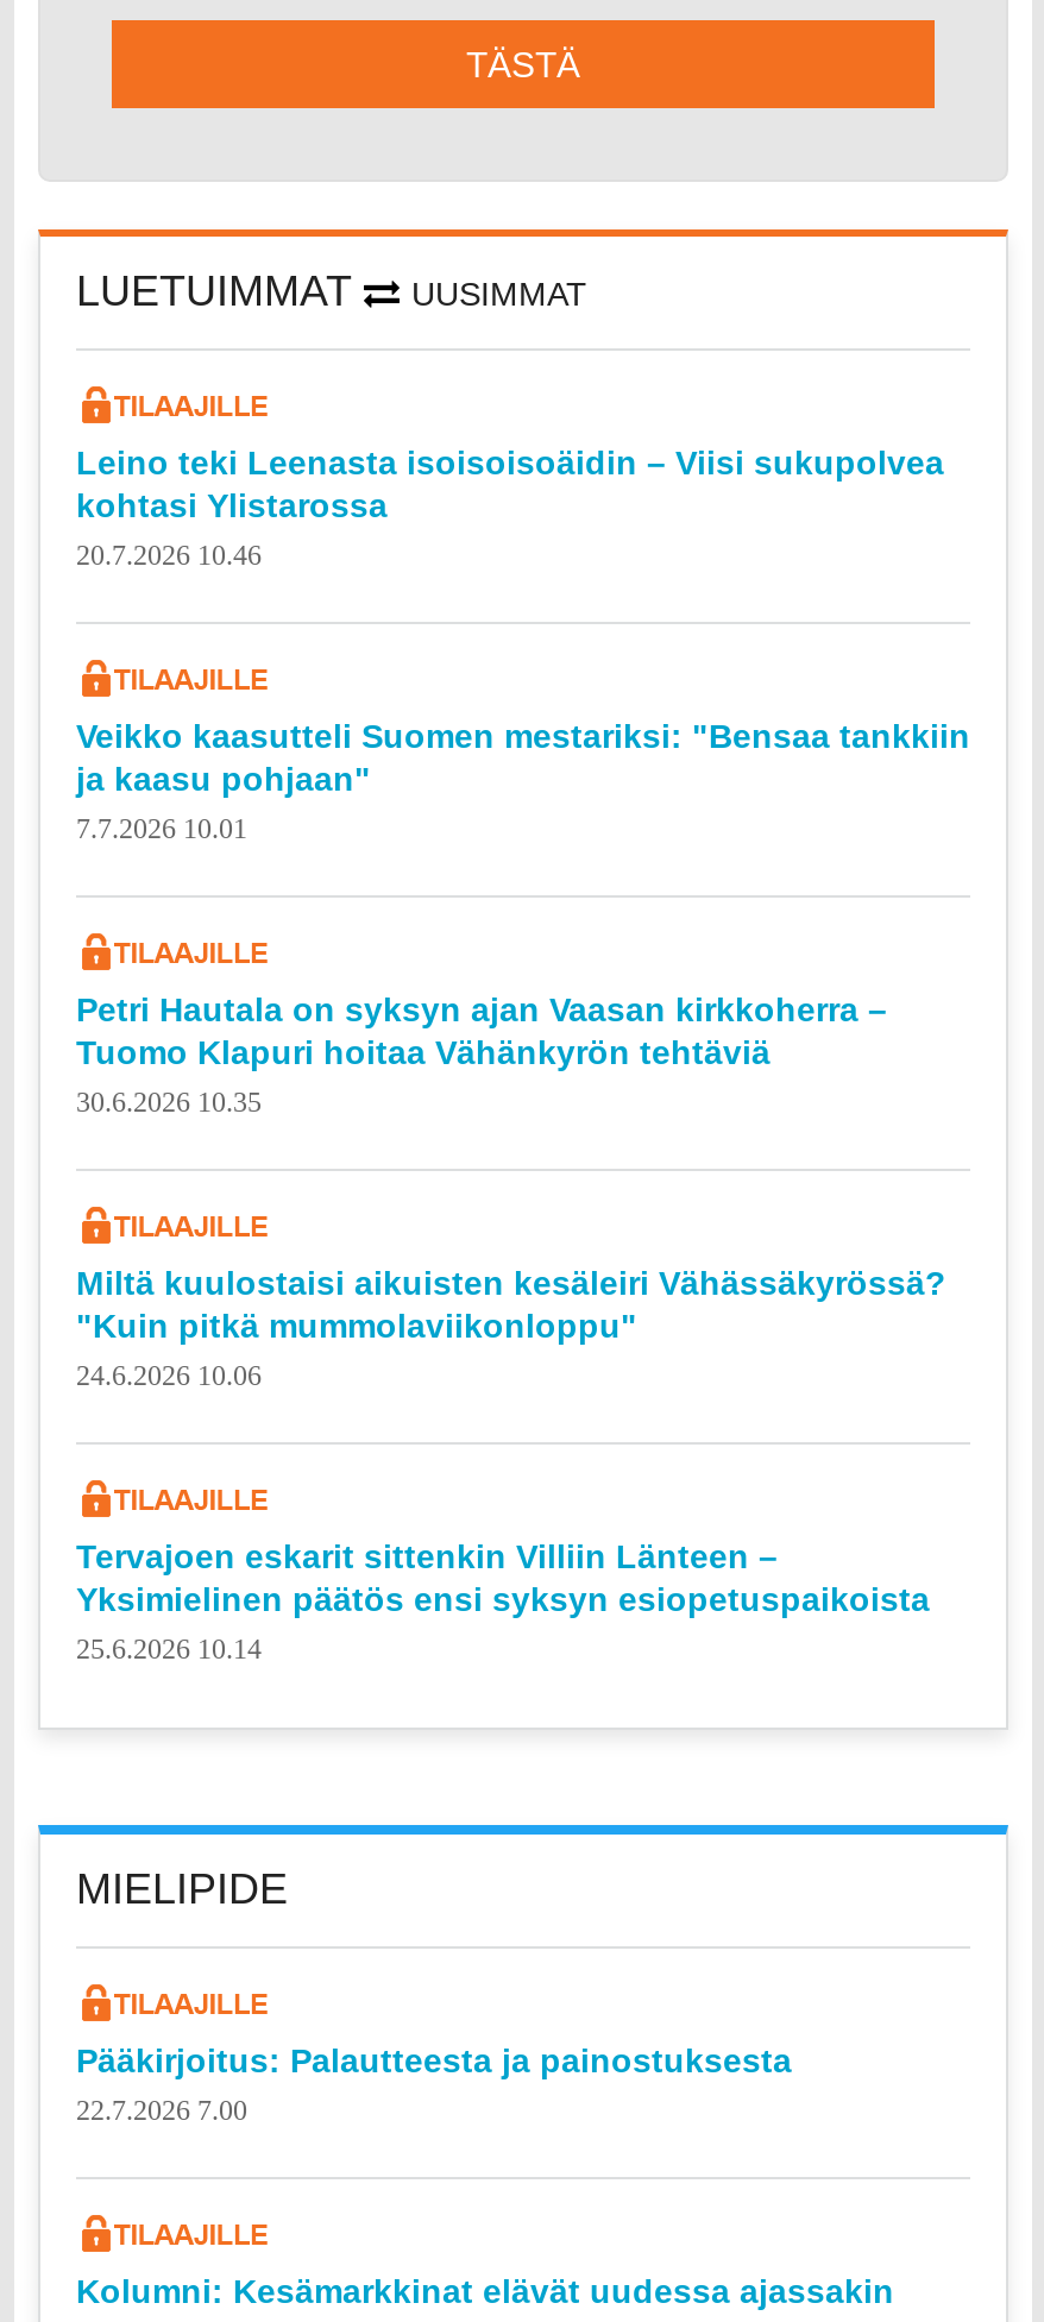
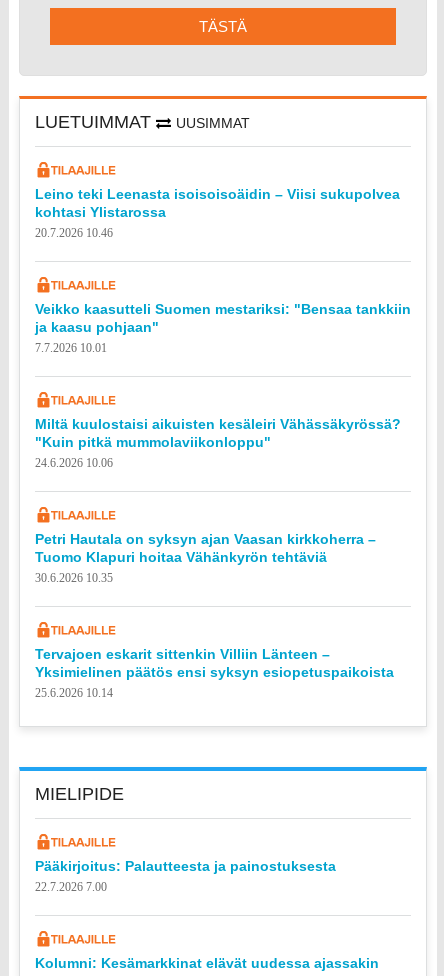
moved [76,991,887,1120] -> [35,531,376,585]: Petri Hautala on syksyn ajan Vaasan kirkkoherra – | Tuomo Klapuri hoitaa Vähänkyrön tehtäviä | 30.6.2026 10.35
moved [76,1265,946,1393] -> [35,416,401,470]: Miltä kuulostaisi aikuisten kesäleiri Vähässäkyrössä? | "Kuin pitkä mummolaviikonloppu" | 24.6.2026 10.06

